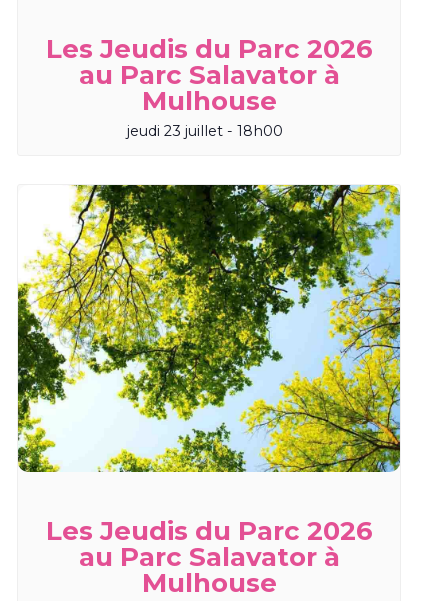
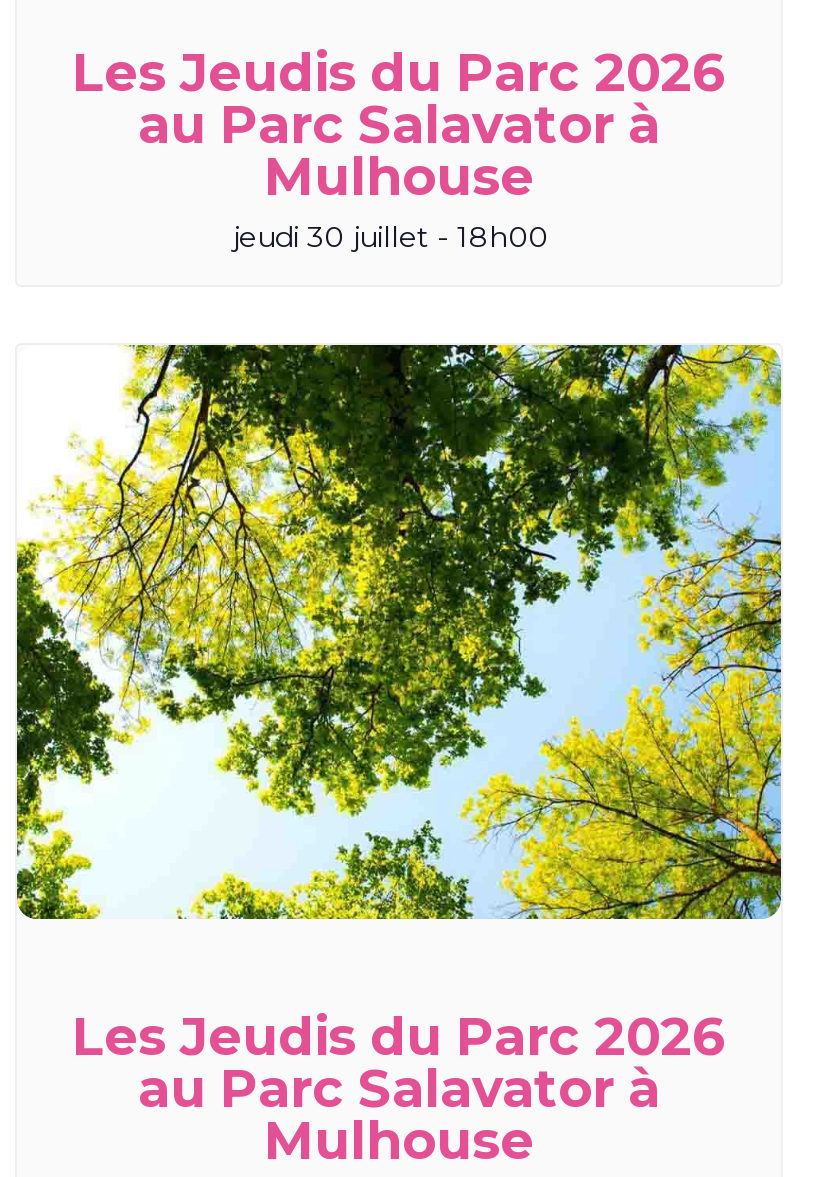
[127,122,283,140] jeudi 23 juillet - 18h00 -> [233,220,549,256] jeudi 30 juillet - 18h00

